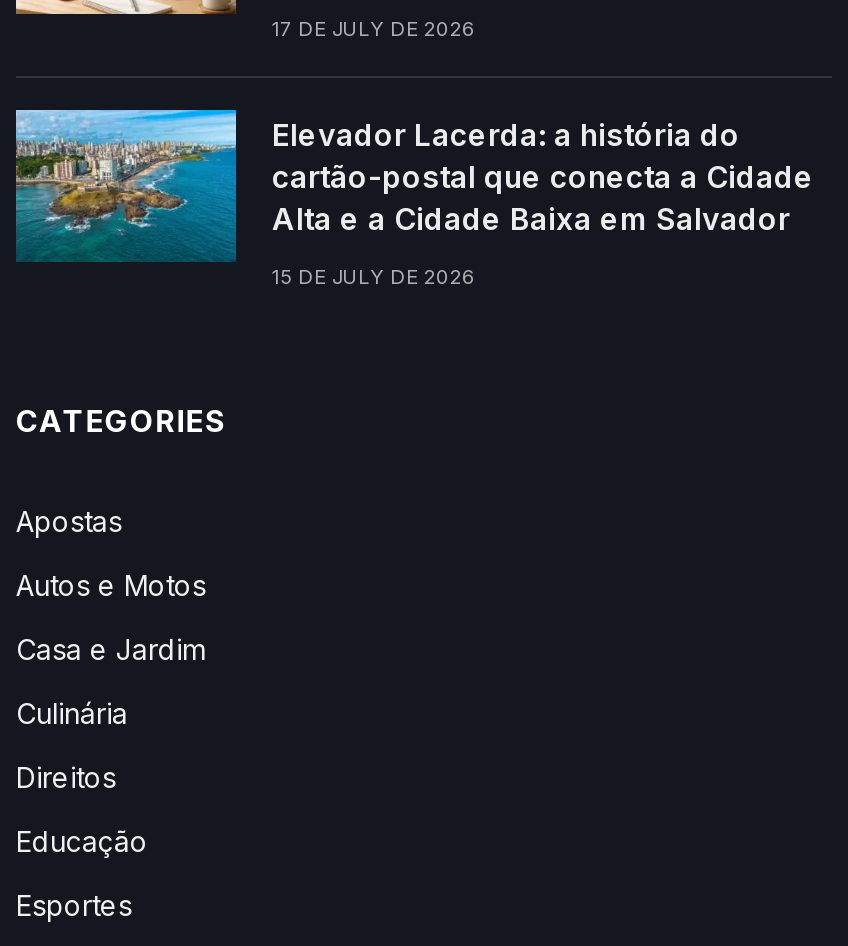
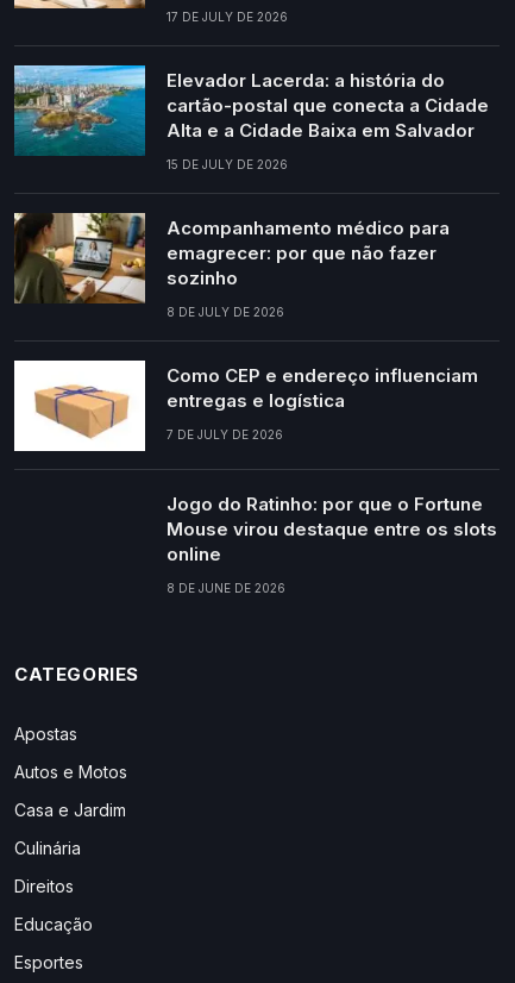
none -> [13,212,497,595] [image] | Acompanhamento médico para | emagrecer: por que não fazer | sozinho | 8 DE JULY DE 2026 | Como CEP e endereço influenciam | entregas e logística | 7 DE JULY DE 2026 | Jogo do Ratinho: por que o Fortune | Mouse virou destaque entre os slots | online | 8 DE JUNE DE 2026
none -> [13,359,146,452] [image]

